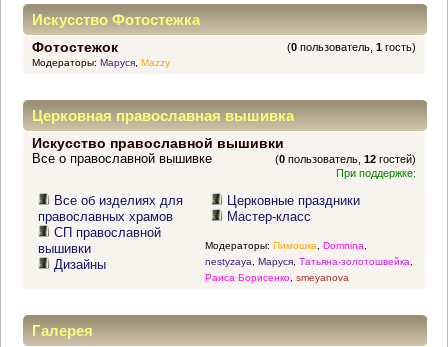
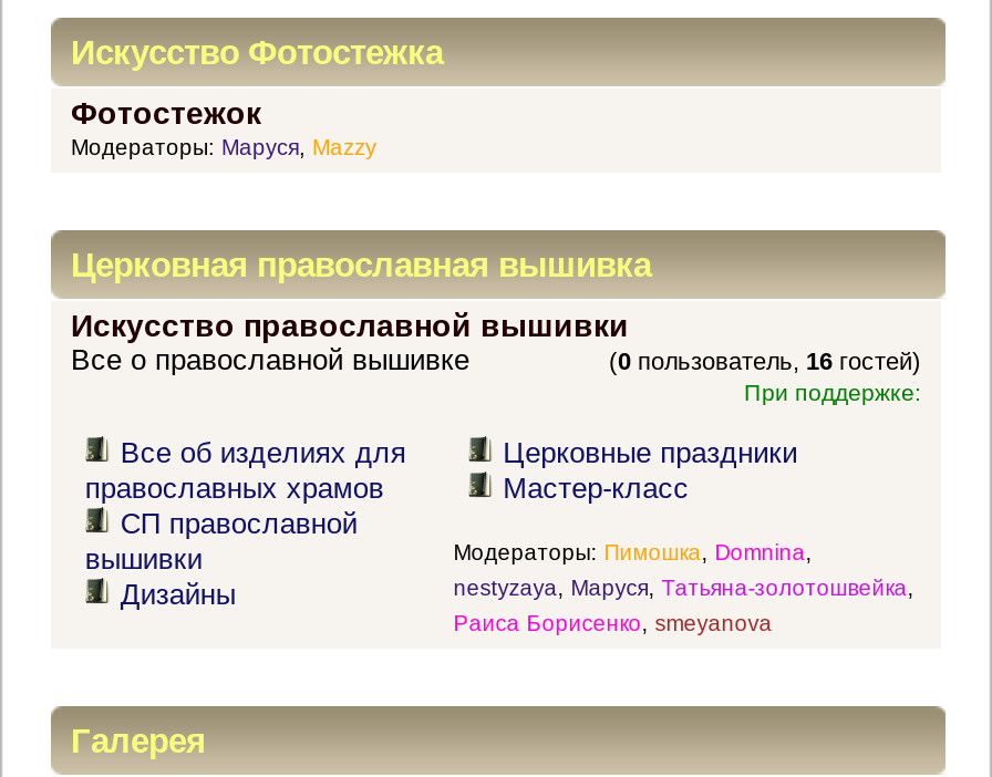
[287,41,416,53] (0 пользователь, 1 гость) -> none
[275,153,416,165] (0 пользователь, 12 гостей) -> [609,348,921,375] (0 пользователь, 16 гостей)

